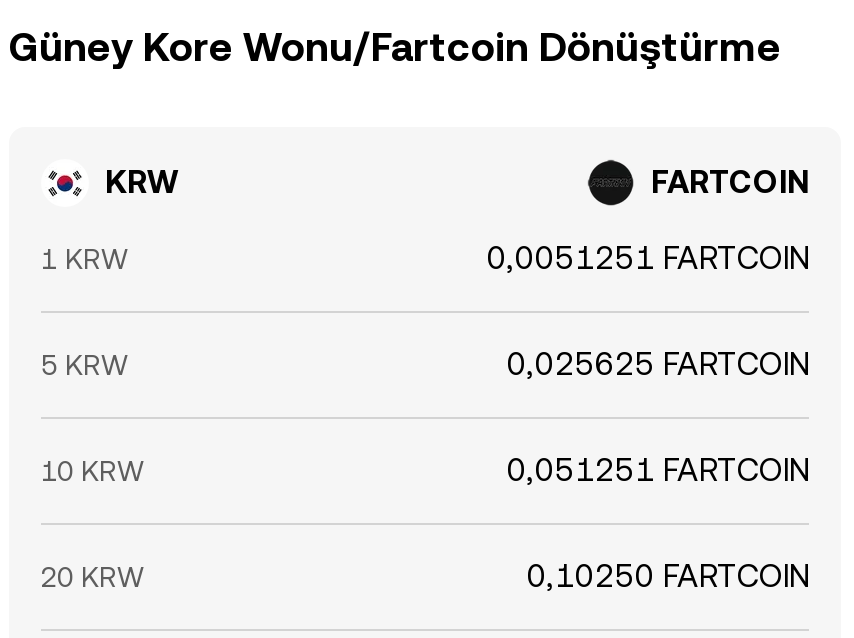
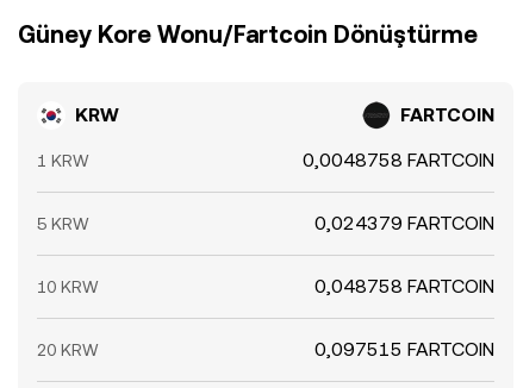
[487,239,809,277] 0,0051251 FARTCOIN -> [303,149,494,171] 0,0048758 FARTCOIN
[507,345,809,383] 0,025625 FARTCOIN -> [314,212,494,234] 0,024379 FARTCOIN
[507,451,809,489] 0,051251 FARTCOIN -> [314,275,494,298] 0,048758 FARTCOIN
[527,557,809,595] 0,10250 FARTCOIN -> [314,338,494,361] 0,097515 FARTCOIN

